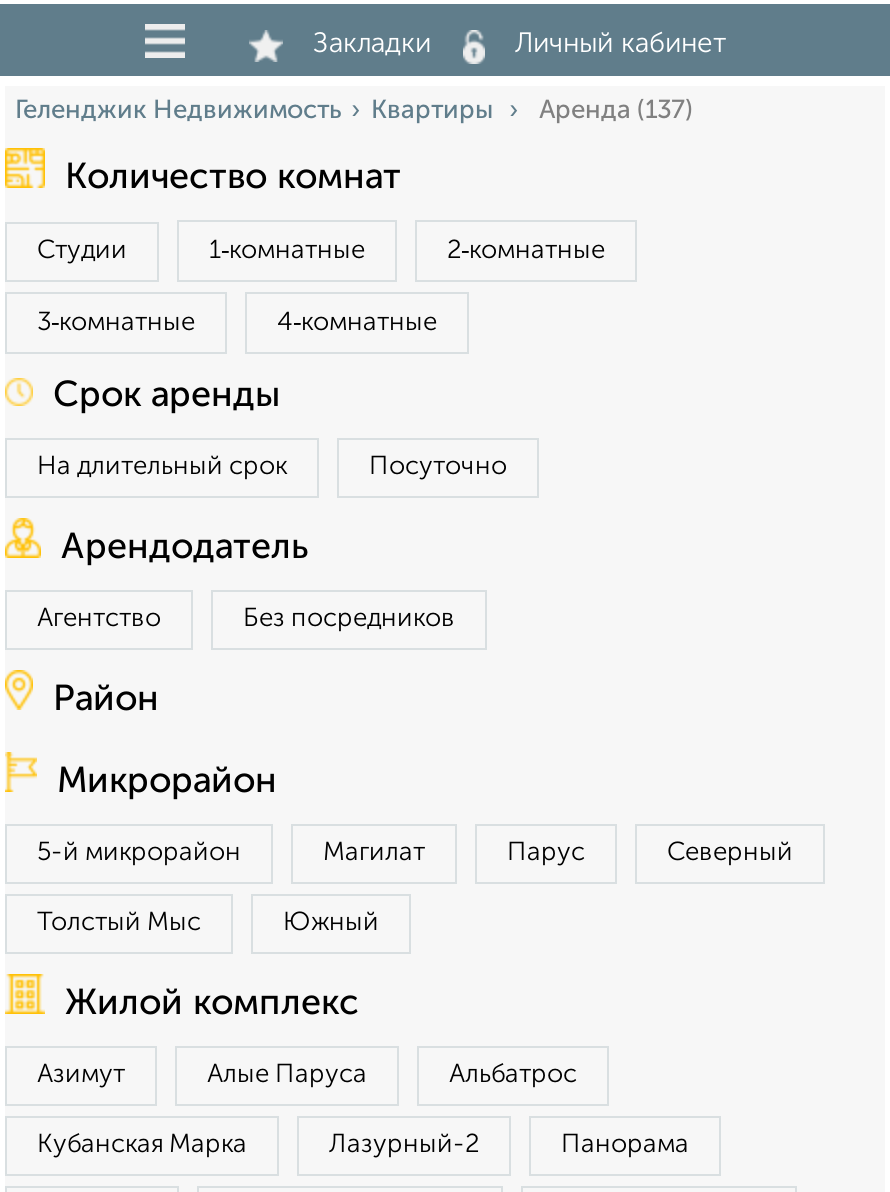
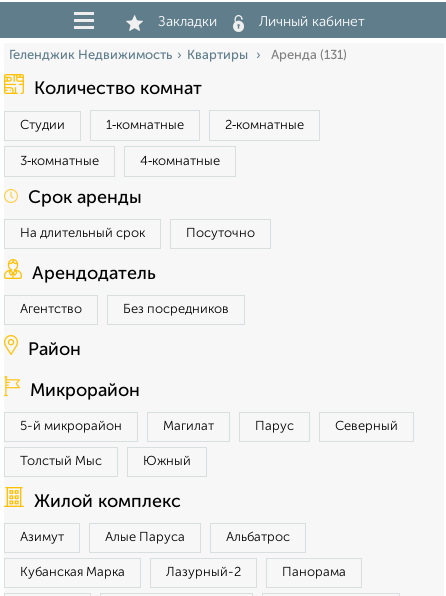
[15,98,693,124] Геленджик Недвижимость Квартиры Аренда (137) -> [9,49,347,62] Геленджик Недвижимость Квартиры Аренда (131)

